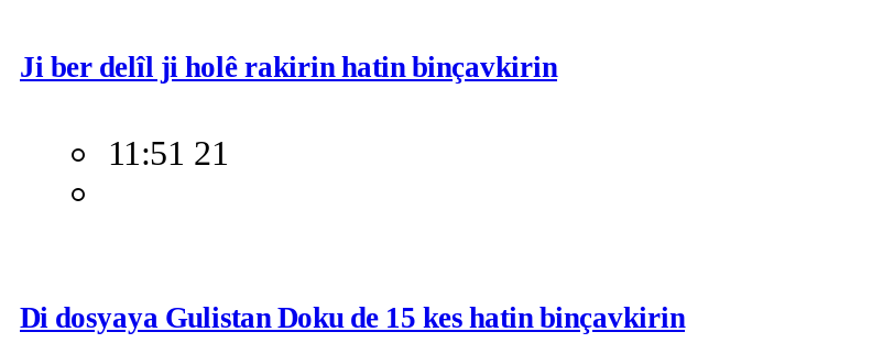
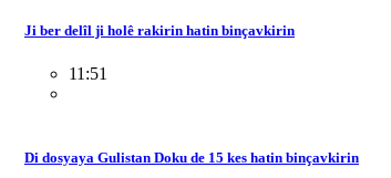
[108,134,229,171] 11:51 21 -> [69,65,107,83] 11:51

